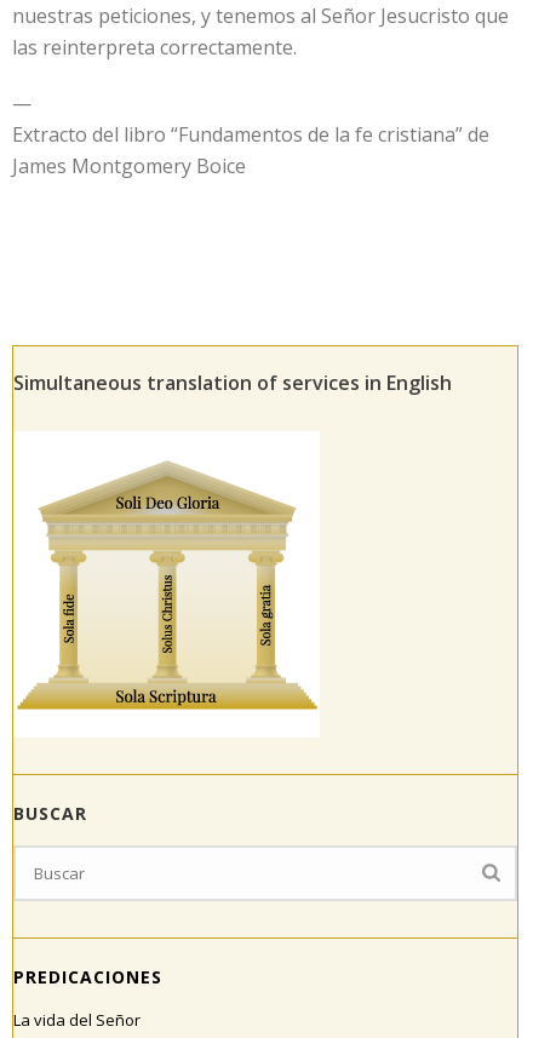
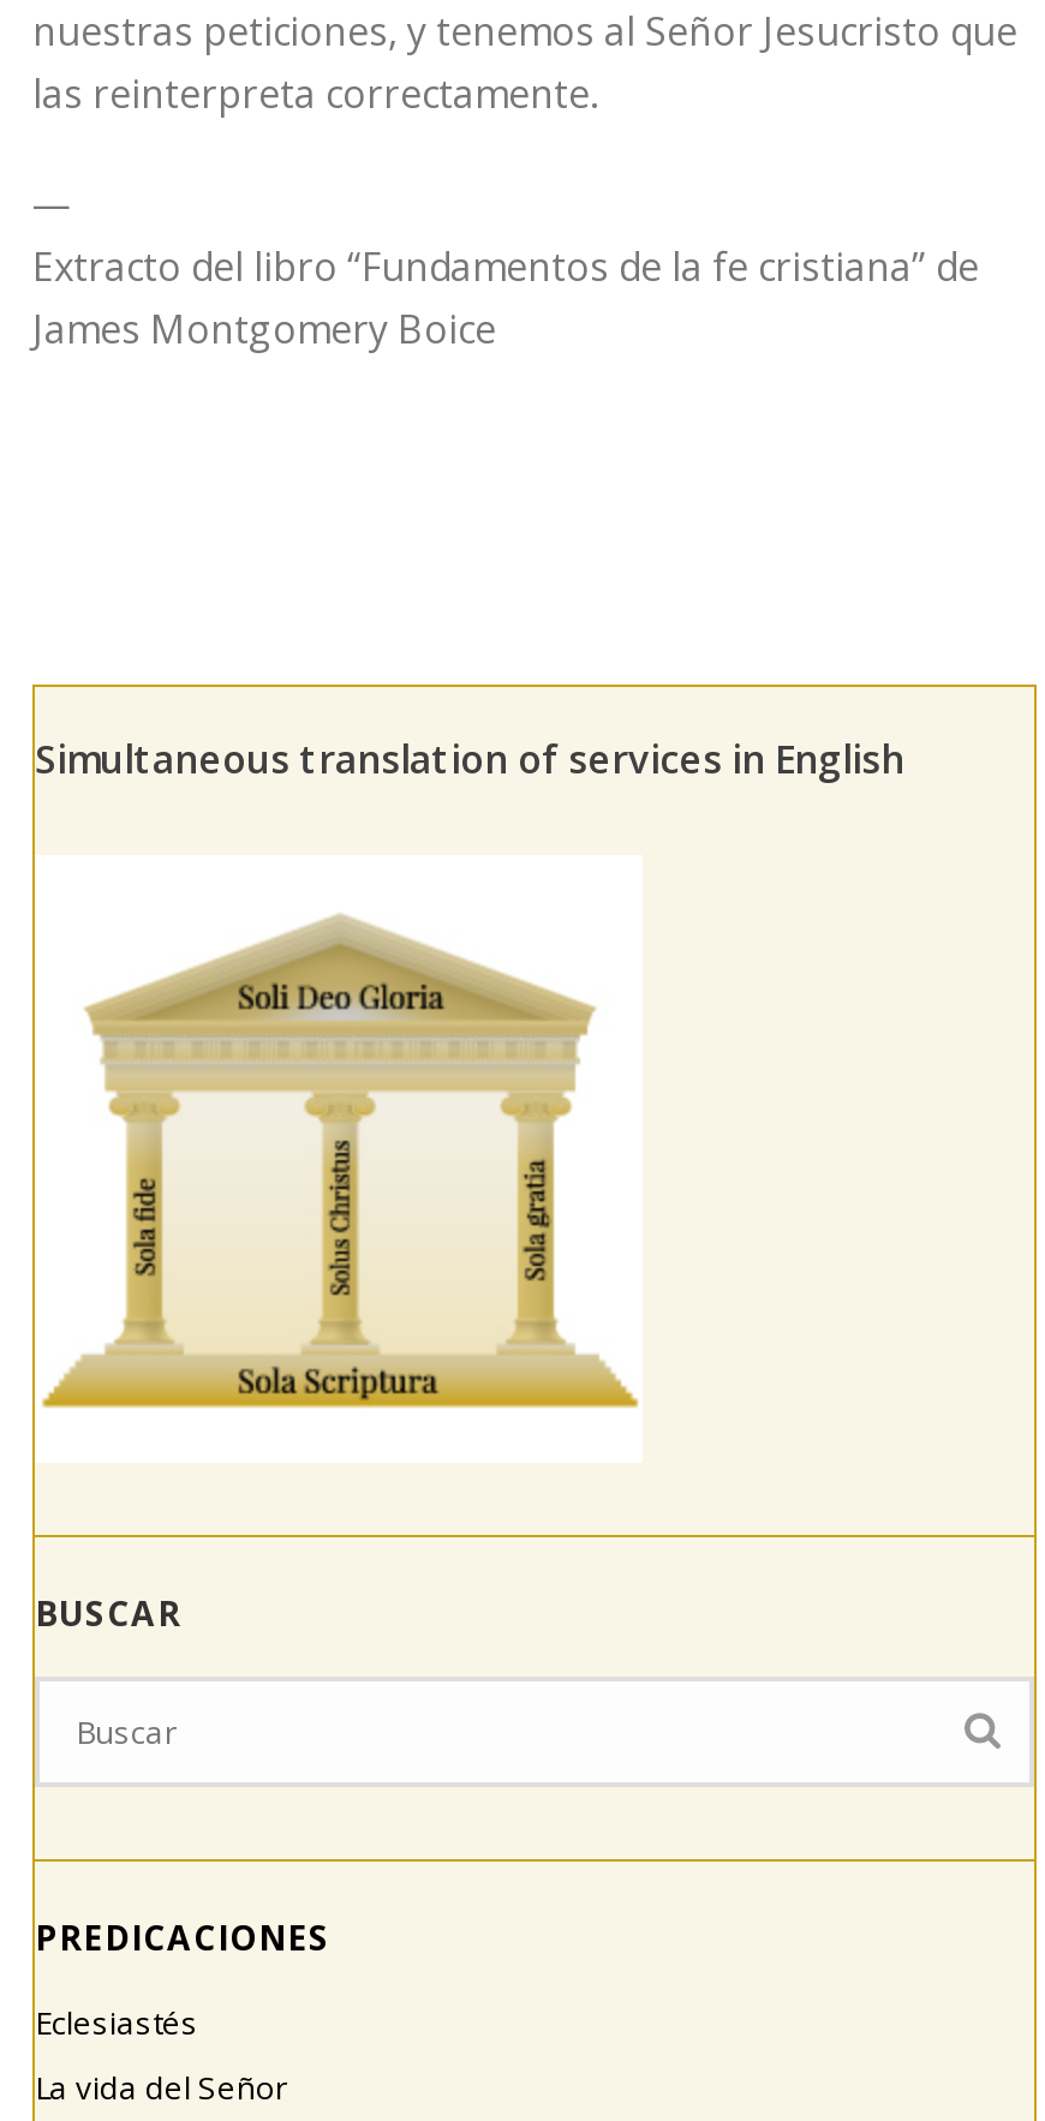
none -> [35,2001,198,2044] Eclesiastés

